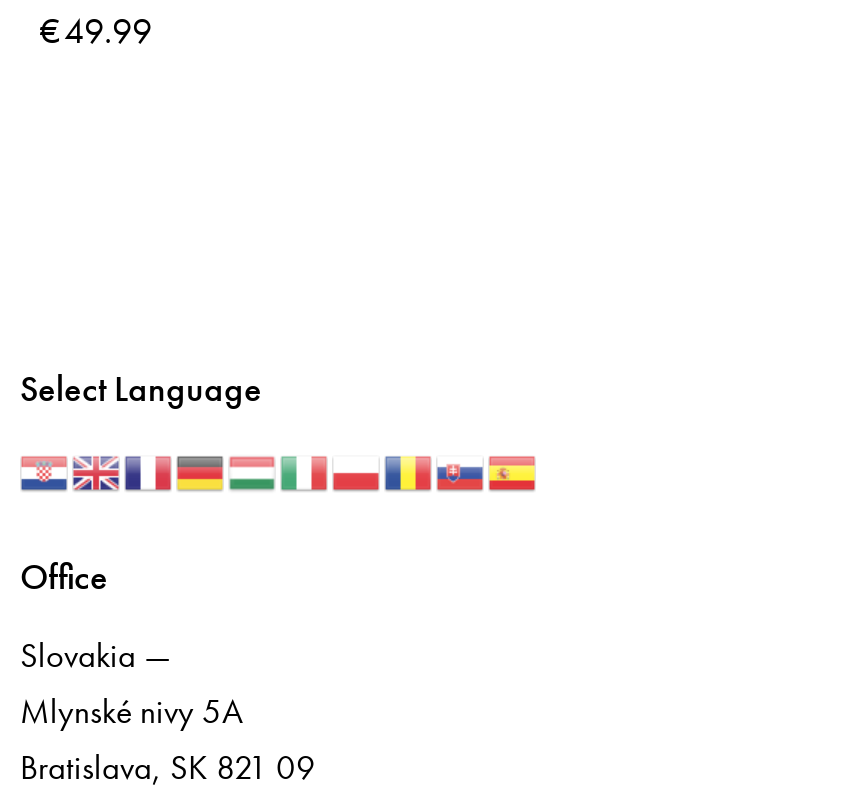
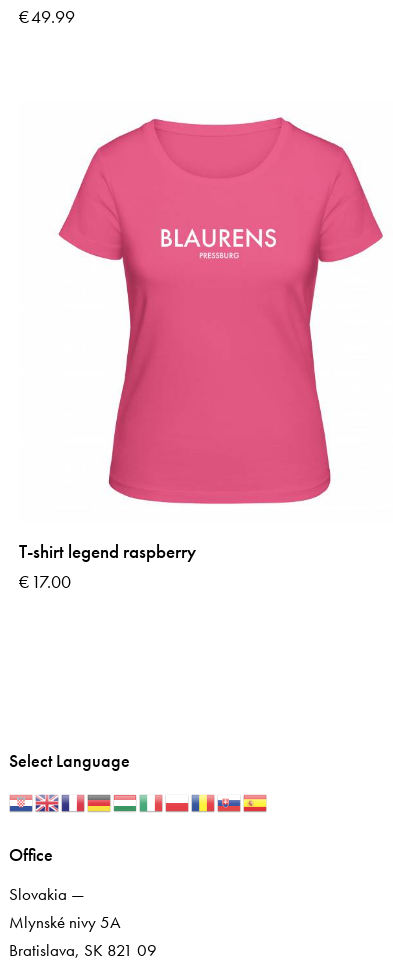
none -> [19,116,384,593] [image] | T-shirt legend raspberry | €17.00

